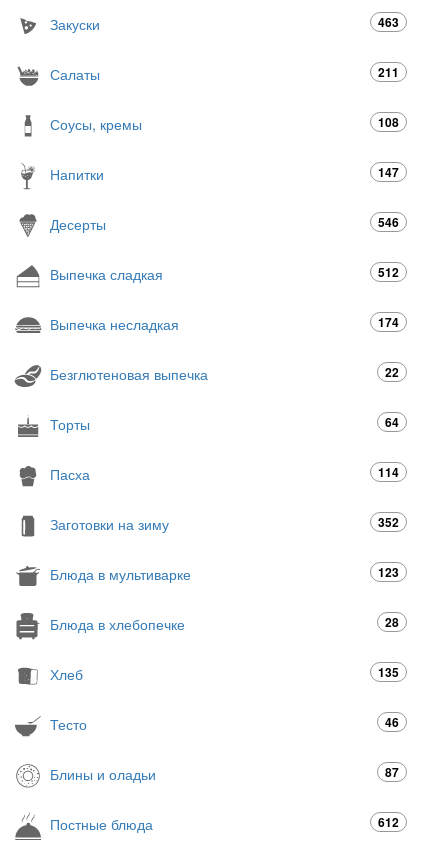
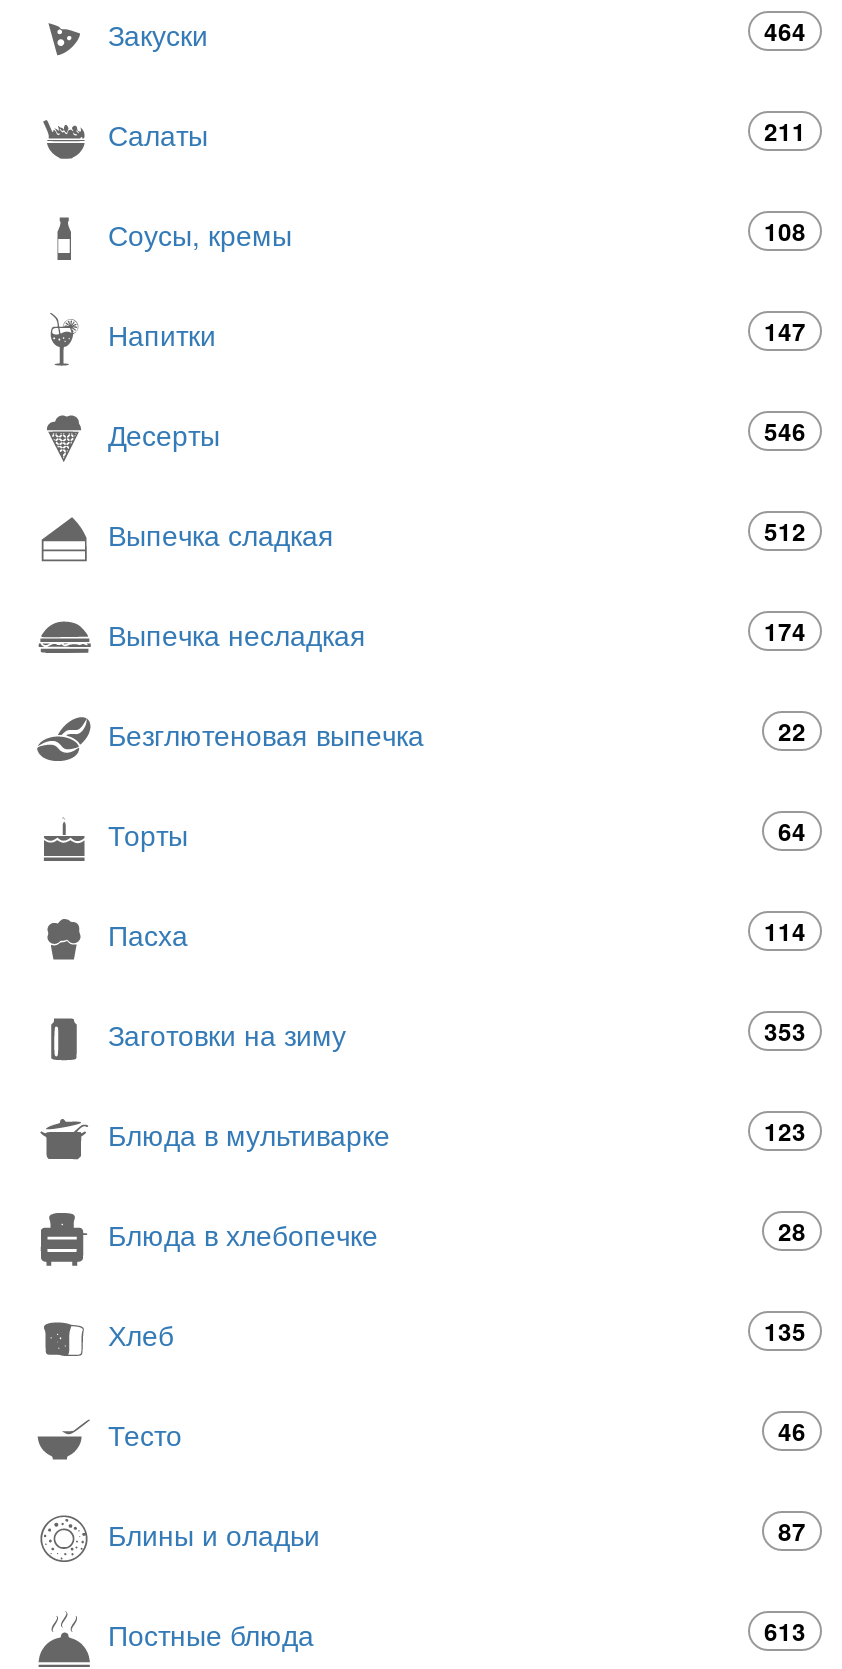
[378,13,399,31] 463 -> [764,12,806,48] 464
[378,513,399,531] 352 -> [764,1012,806,1048] 353
[378,813,399,831] 612 -> [764,1612,806,1648] 613

